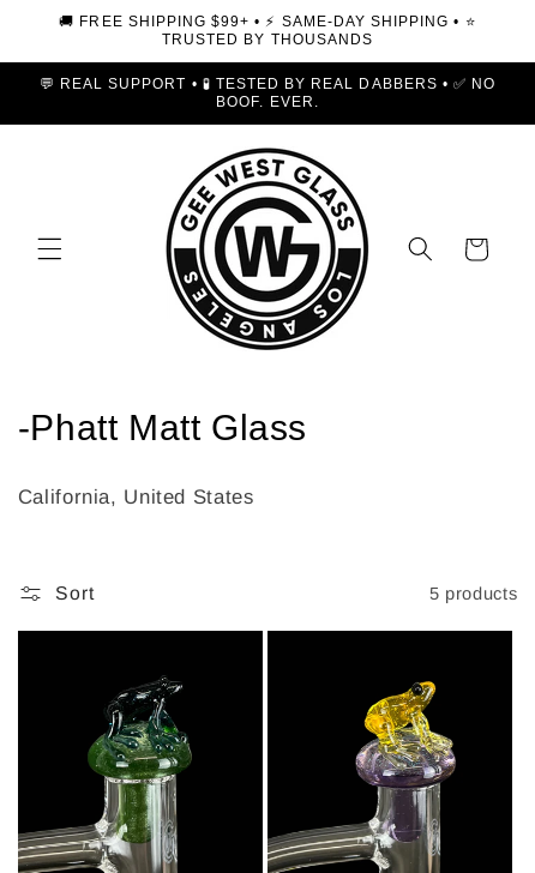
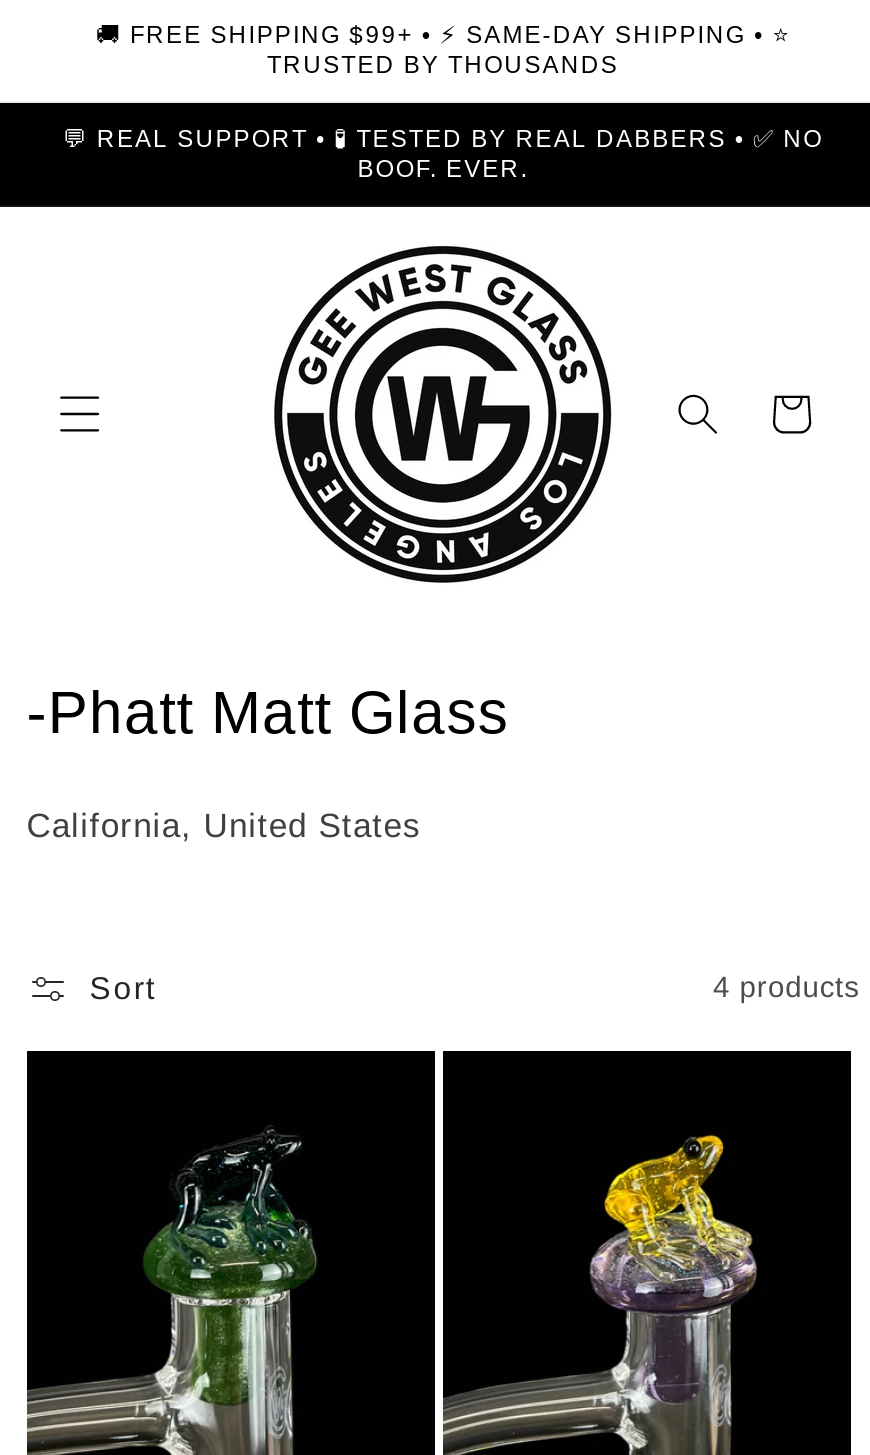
[429,583,517,603] 5 products -> [713,972,859,1004] 4 products

